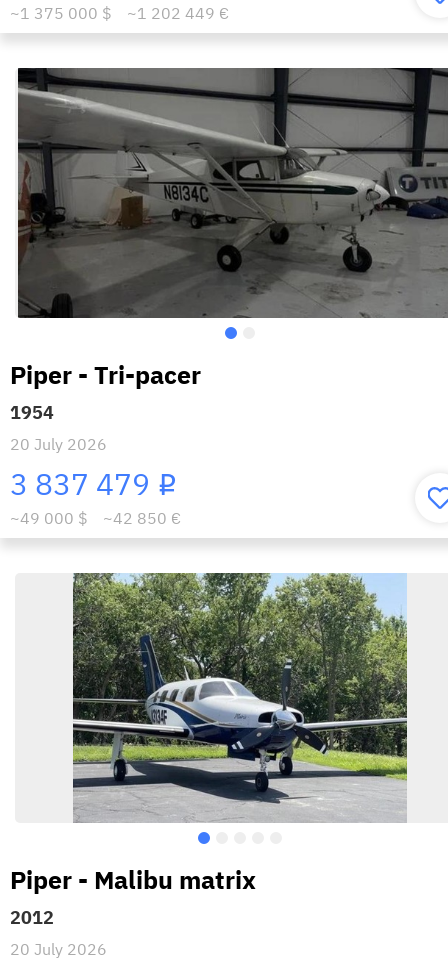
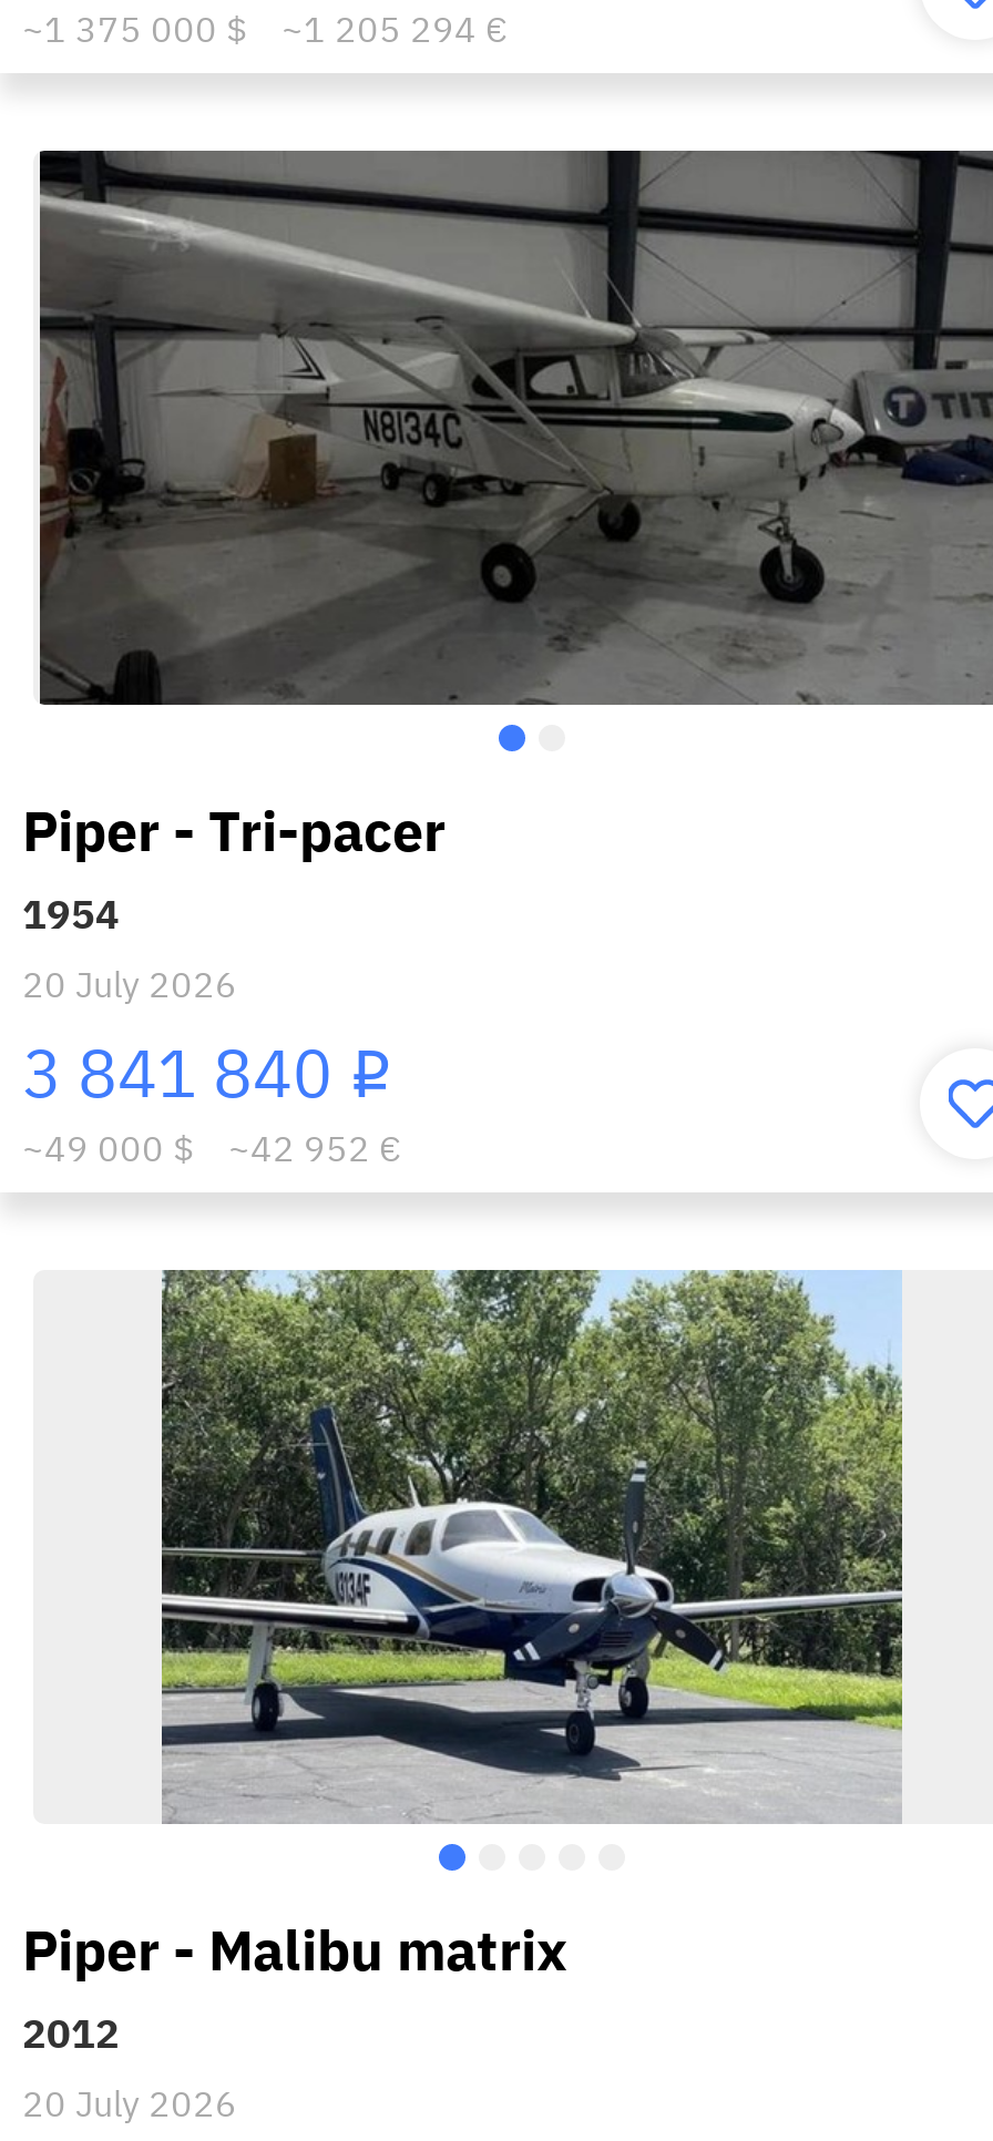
[10,3,229,23] ~1 375 000 $ ~1 202 449 € -> [22,7,508,51] ~1 375 000 $ ~1 205 294 €
[10,464,177,503] 3 837 479 i -> [22,1028,392,1115] 3 841 840 i
[10,508,181,528] ~49 000 $ ~42 850 € -> [22,1126,401,1170] ~49 000 $ ~42 952 €

